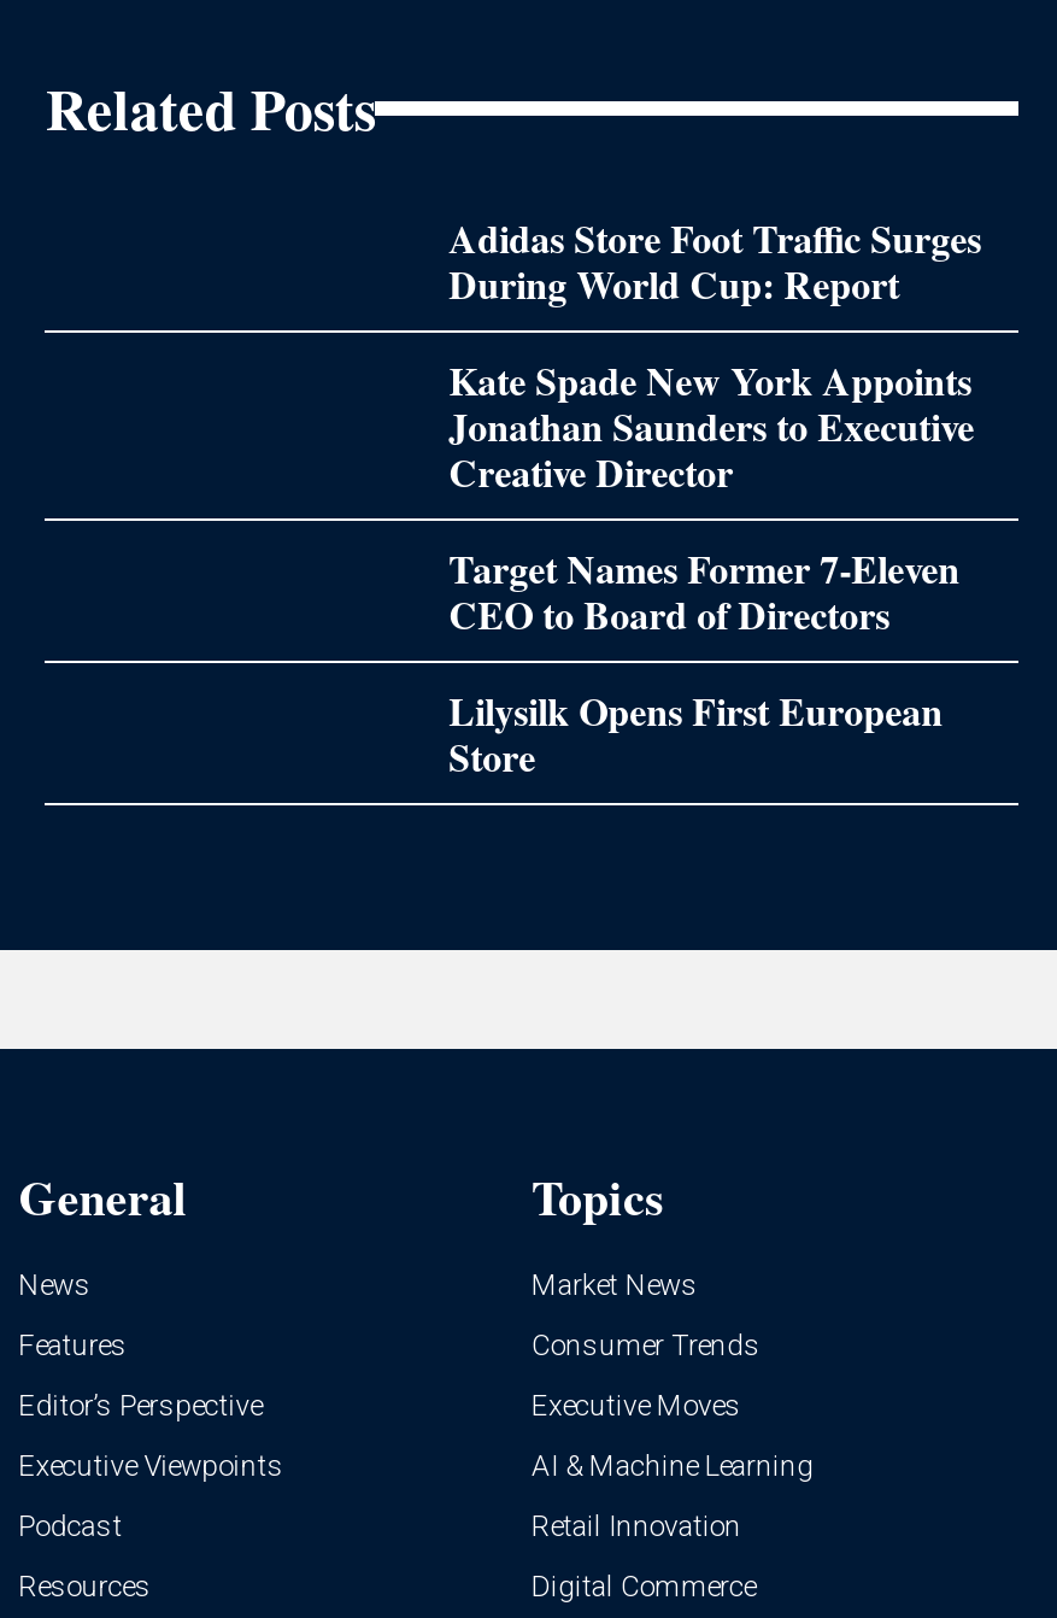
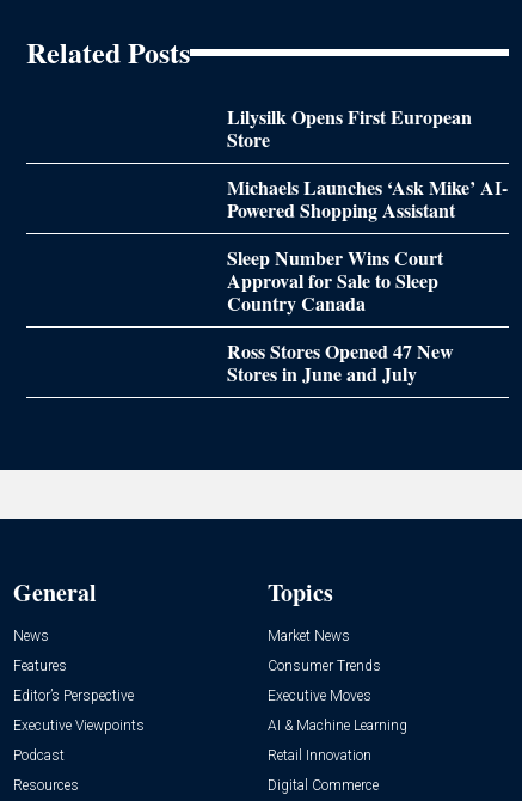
[449,209,982,640] Adidas Store Foot Traffic Surges | During World Cup: Report | Kate Spade New York Appoints | Jonathan Saunders to Executive | Creative Director | Target Names Former 7-Eleven | CEO to Board of Directors -> none
moved [449,681,943,782] -> [227,102,471,152]: Lilysilk Opens First European | Store
none -> [227,173,507,387] Michaels Launches ‘Ask Mike’ AI- | Powered Shopping Assistant | Sleep Number Wins Court | Approval for Sale to Sleep | Country Canada | Ross Stores Opened 47 New | Stores in June and July

